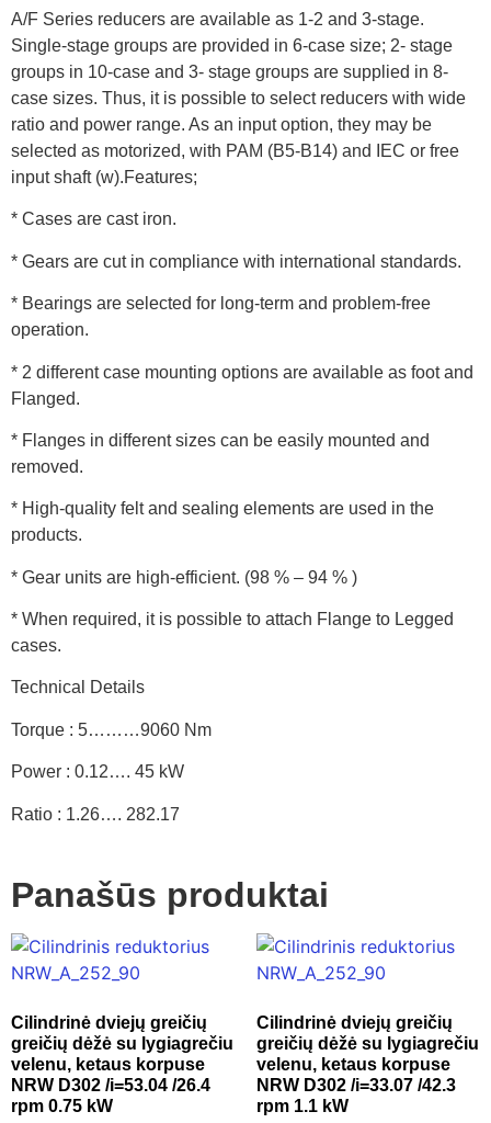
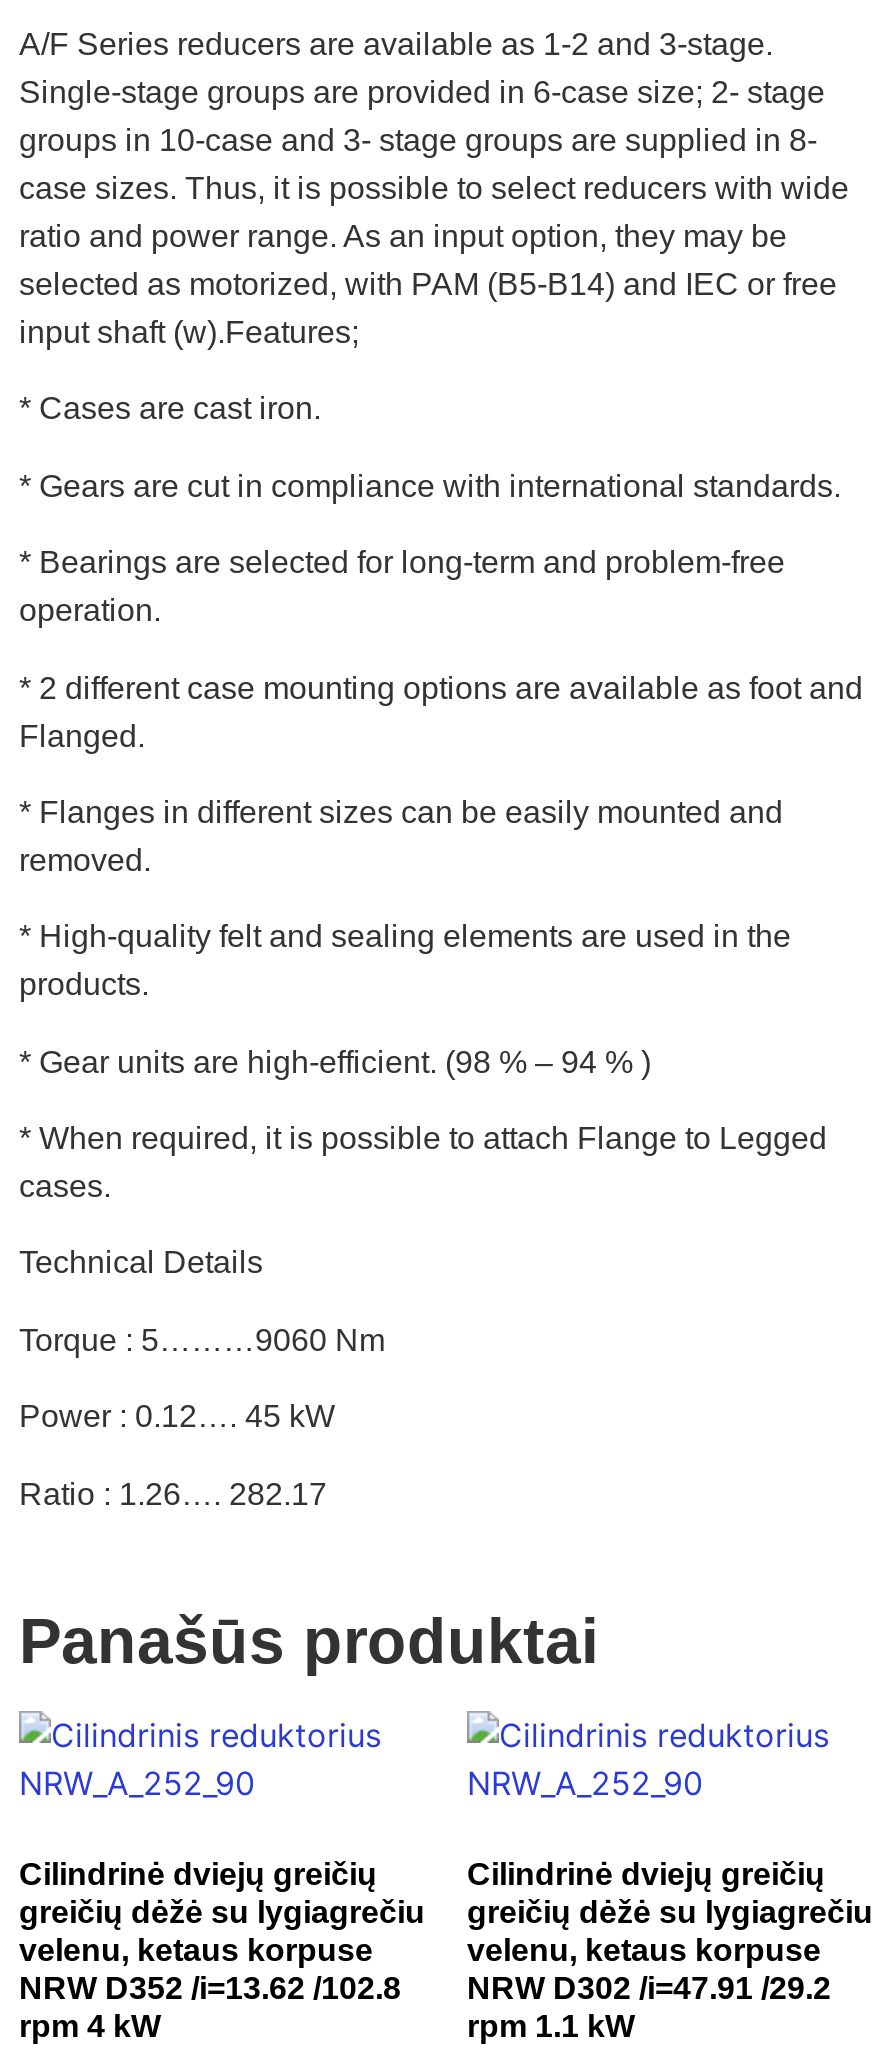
[11,1076,210,1094] NRW D302 /i=53.04 /26.4 -> [19,1971,401,2005] NRW D352 /i=13.62 /102.8
[256,1076,456,1094] NRW D302 /i=33.07 /42.3 -> [467,1971,831,2005] NRW D302 /i=47.91 /29.2
[11,1097,113,1115] rpm 0.75 kW -> [19,2009,161,2043] rpm 4 kW

